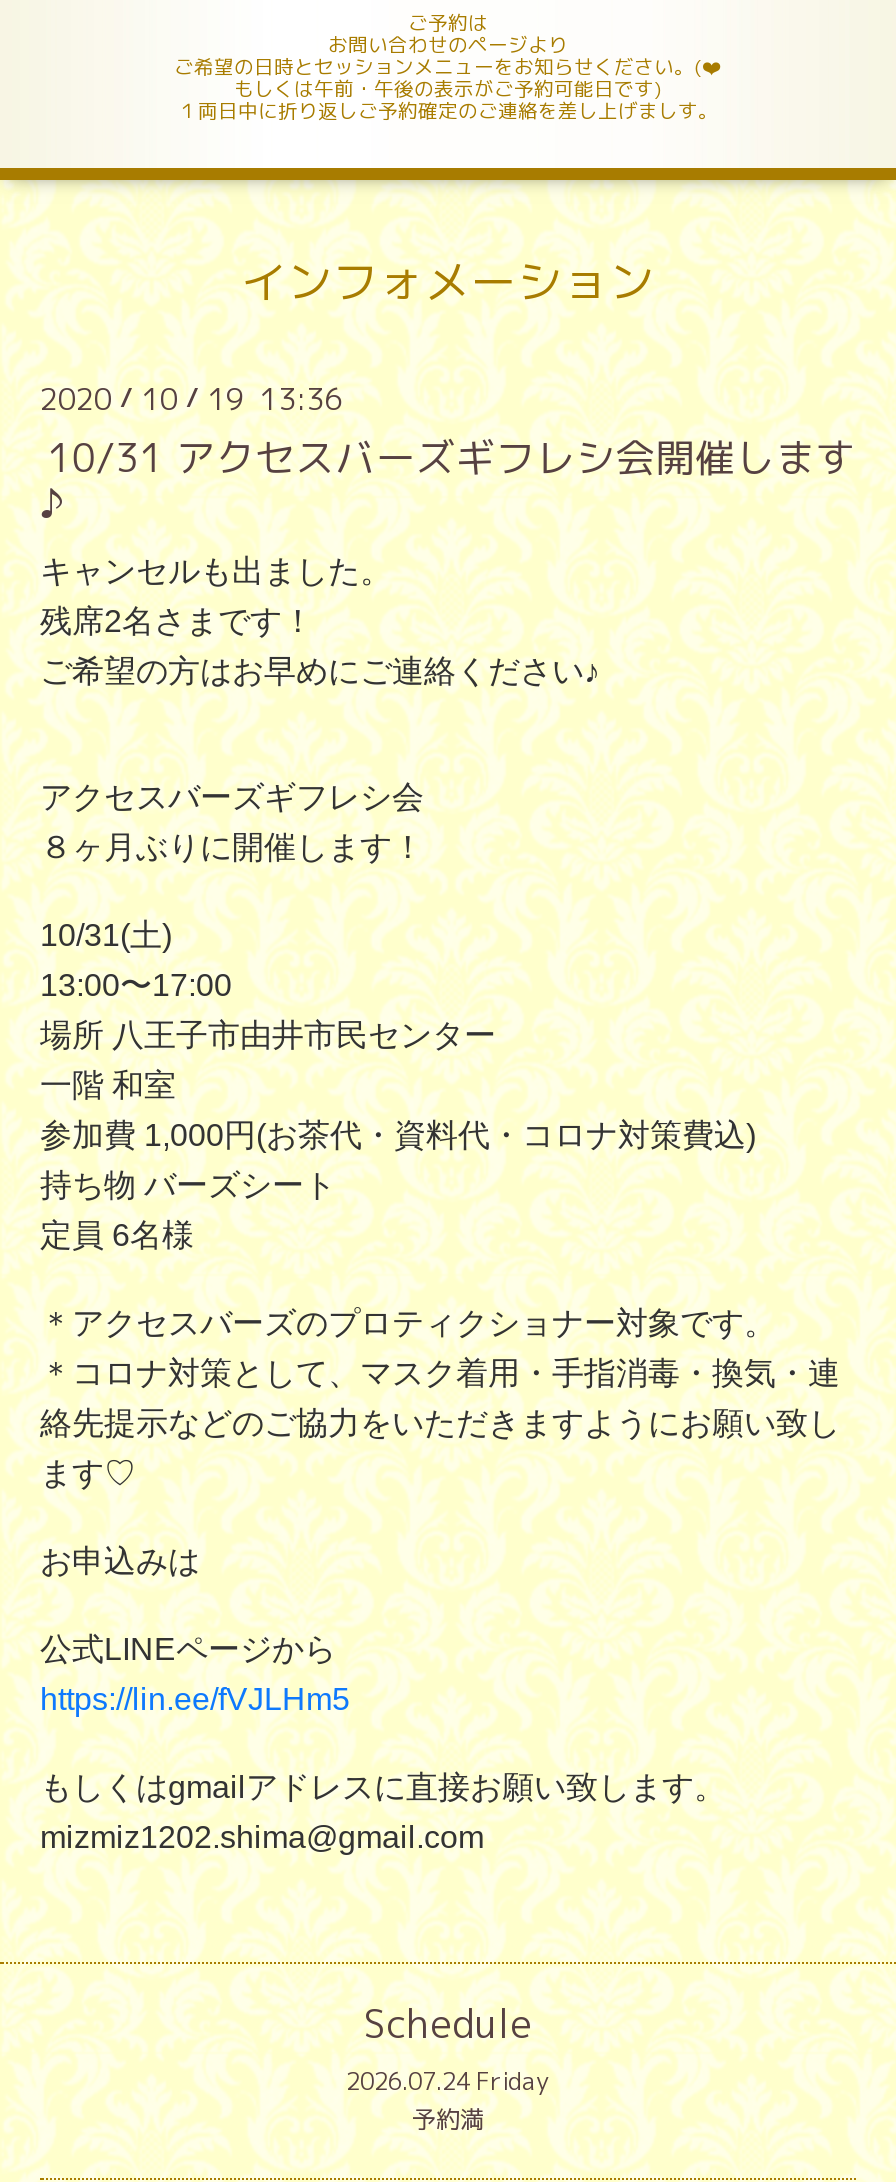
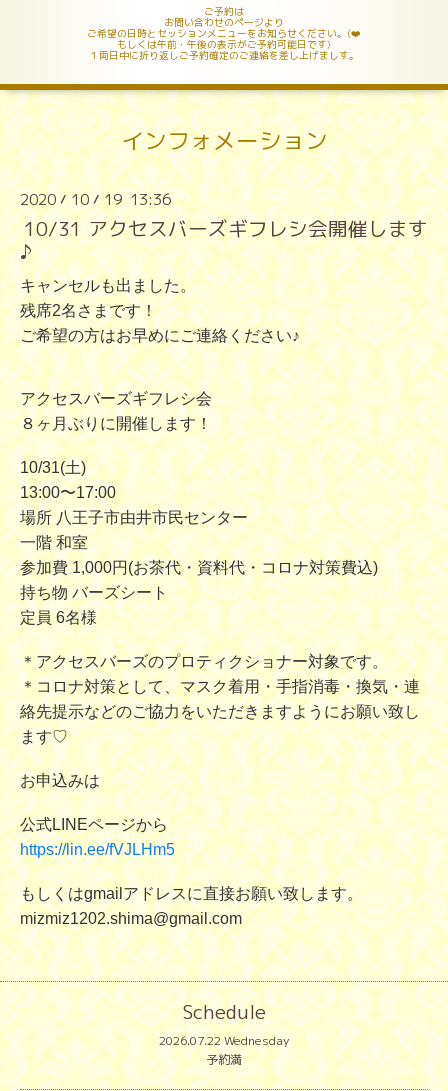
[346,2064,550,2098] 2026.07.24 Friday -> [158,1032,289,1049] 2026.07.22 Wednesday

